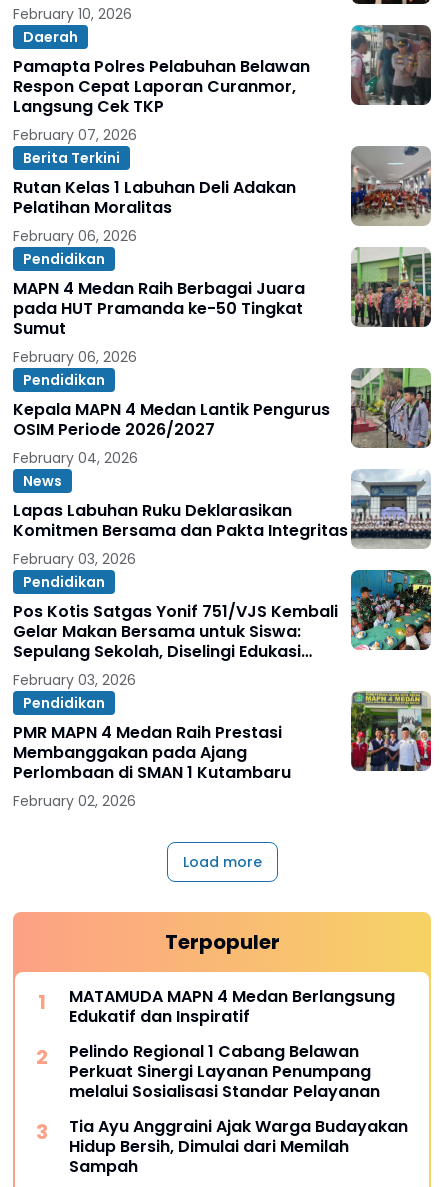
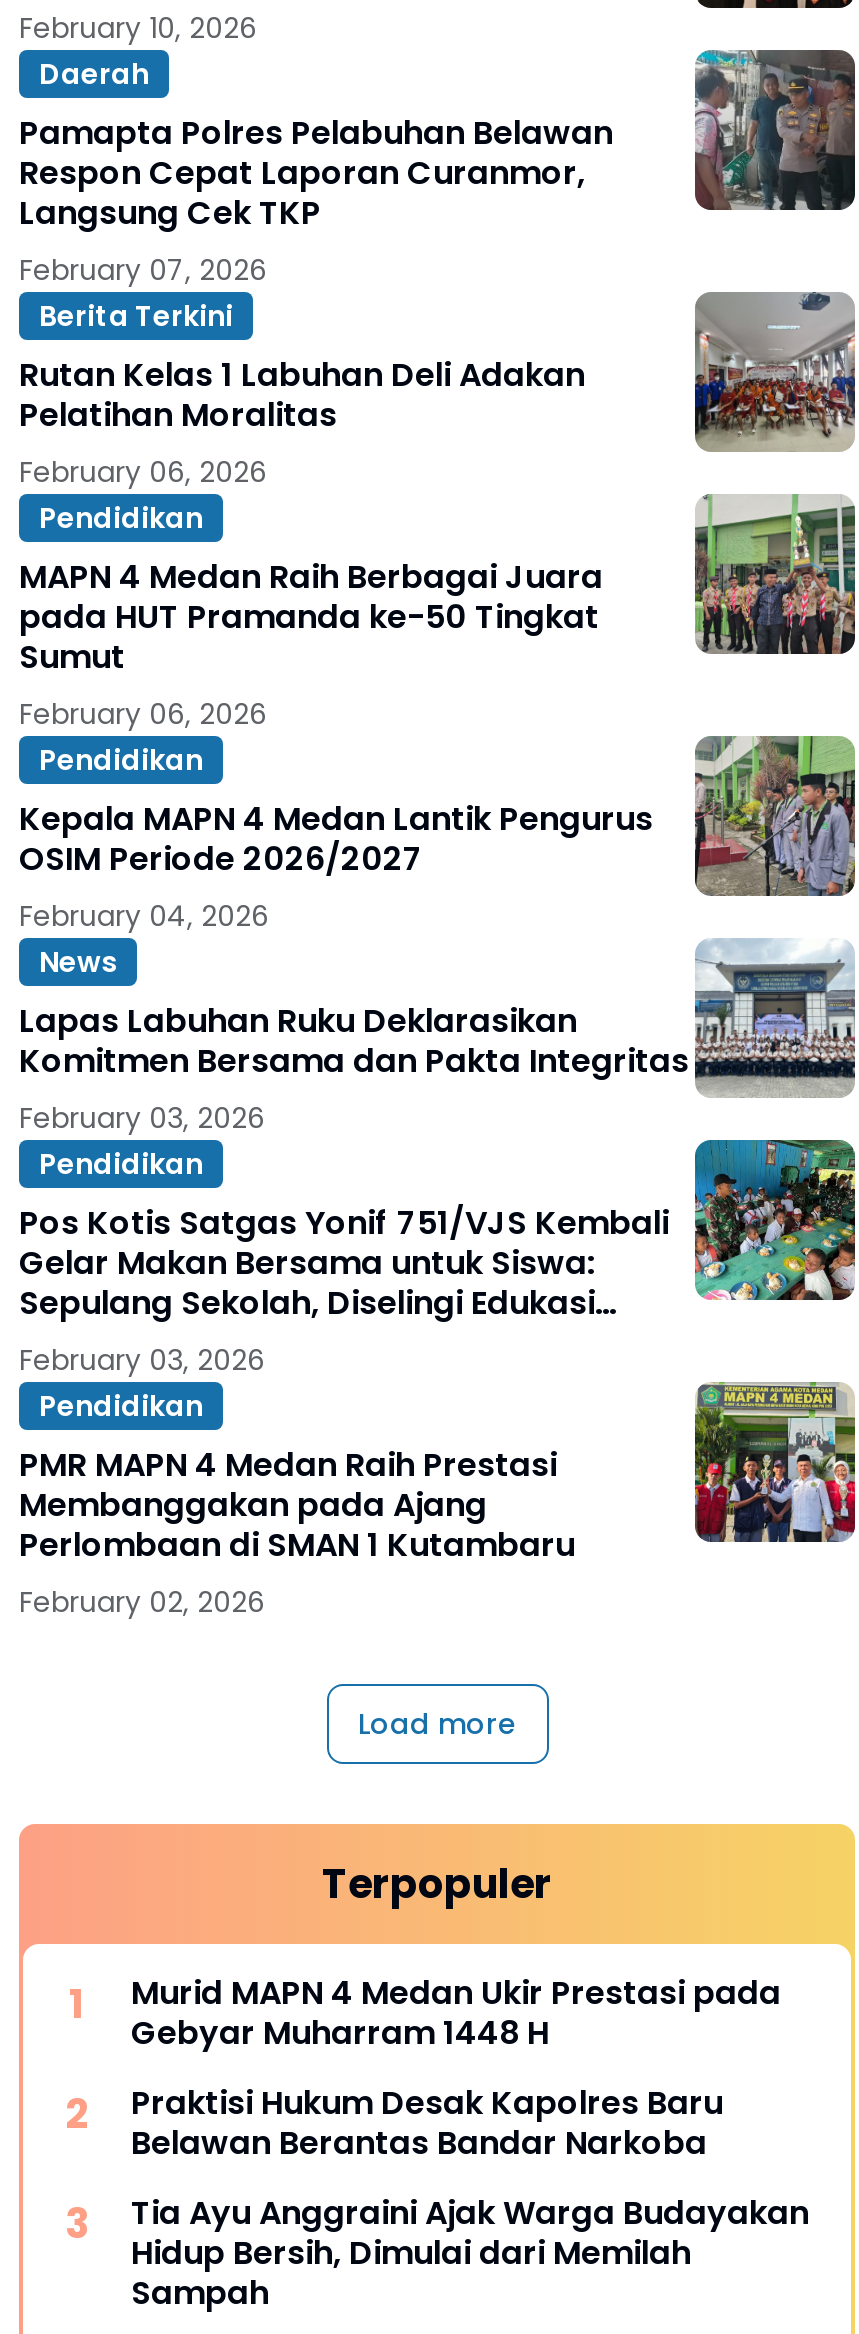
[69,985,395,1028] MATAMUDA MAPN 4 Medan Berlangsung | Edukatif dan Inspiratif -> [131,1970,781,2056] Murid MAPN 4 Medan Ukir Prestasi pada | Gebyar Muharram 1448 H
[69,1040,380,1103] Pelindo Regional 1 Cabang Belawan | Perkuat Sinergi Layanan Penumpang | melalui Sosialisasi Standar Pelayanan -> [131,2080,723,2166] Praktisi Hukum Desak Kapolres Baru | Belawan Berantas Bandar Narkoba

